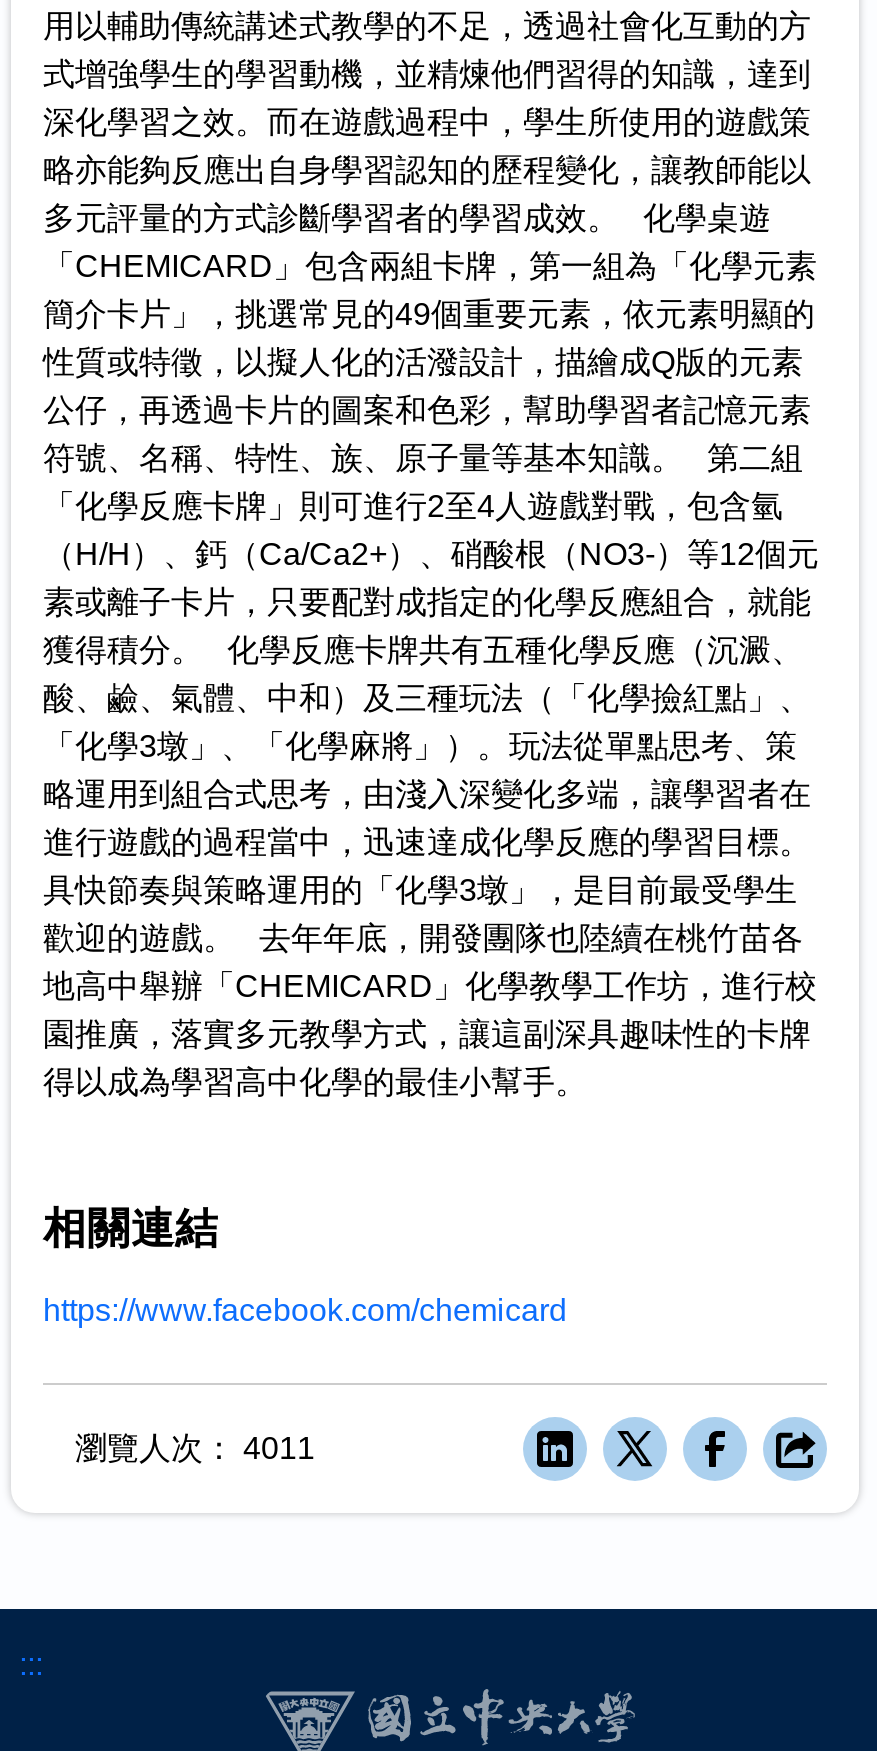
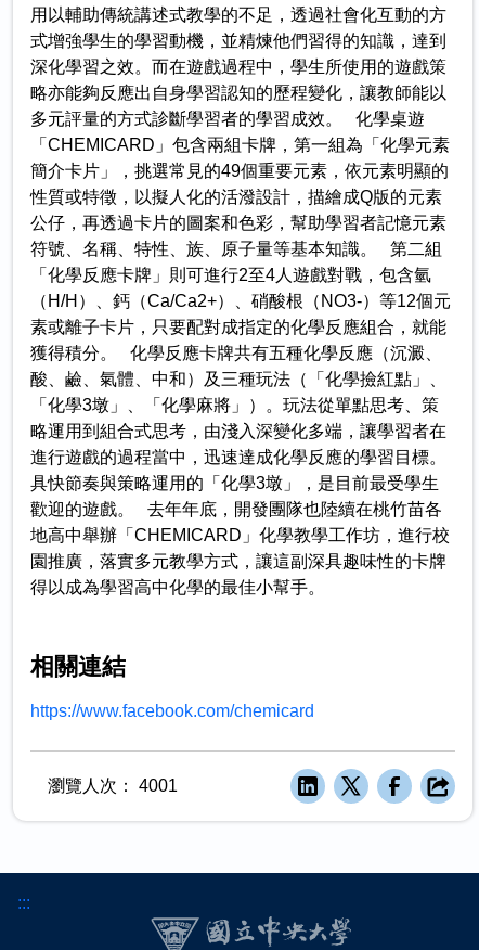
[75,1432,315,1466] 瀏覽人次： 4011 -> [48,777,178,795] 瀏覽人次： 4001

